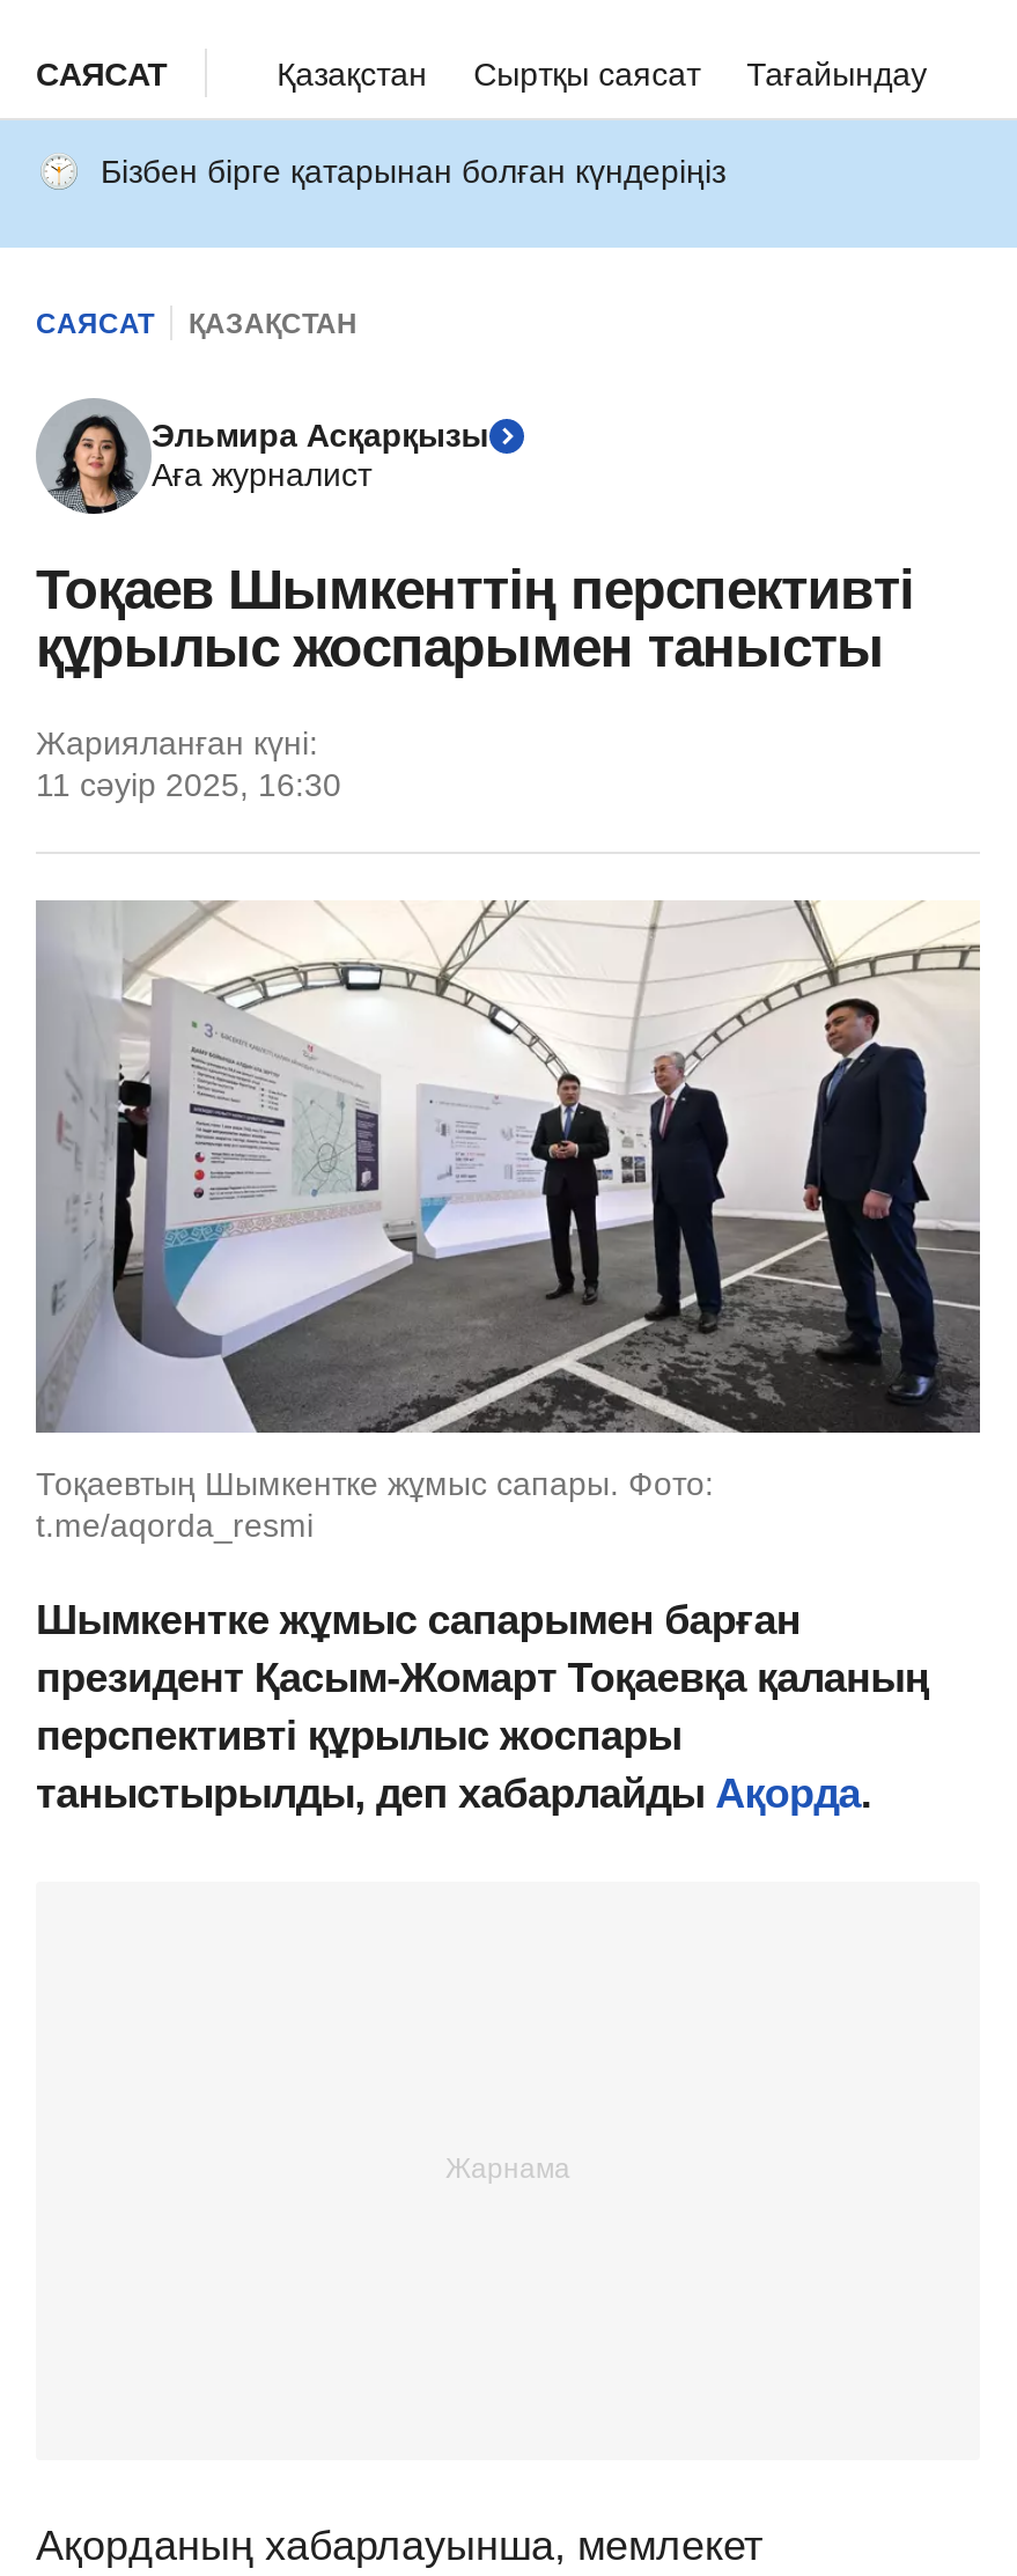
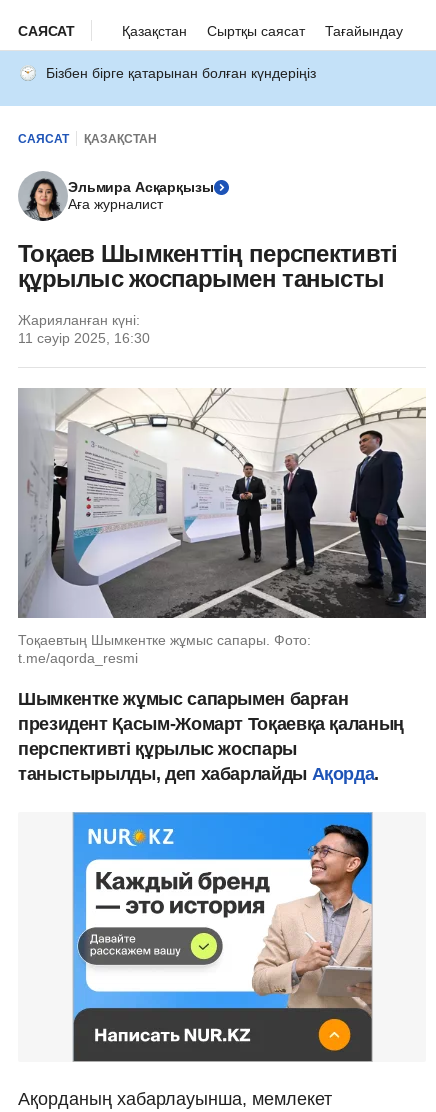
none -> [72,811,373,1062] [image]

